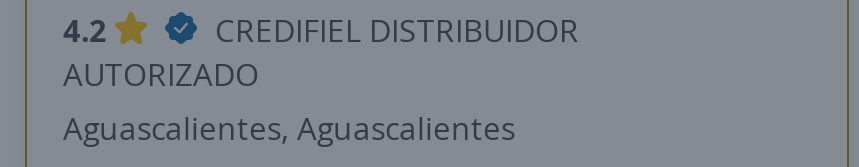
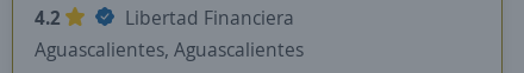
[63,8,579,96] CREDIFIEL DISTRIBUIDOR | AUTORIZADO -> [120,5,294,31] Libertad Financiera

